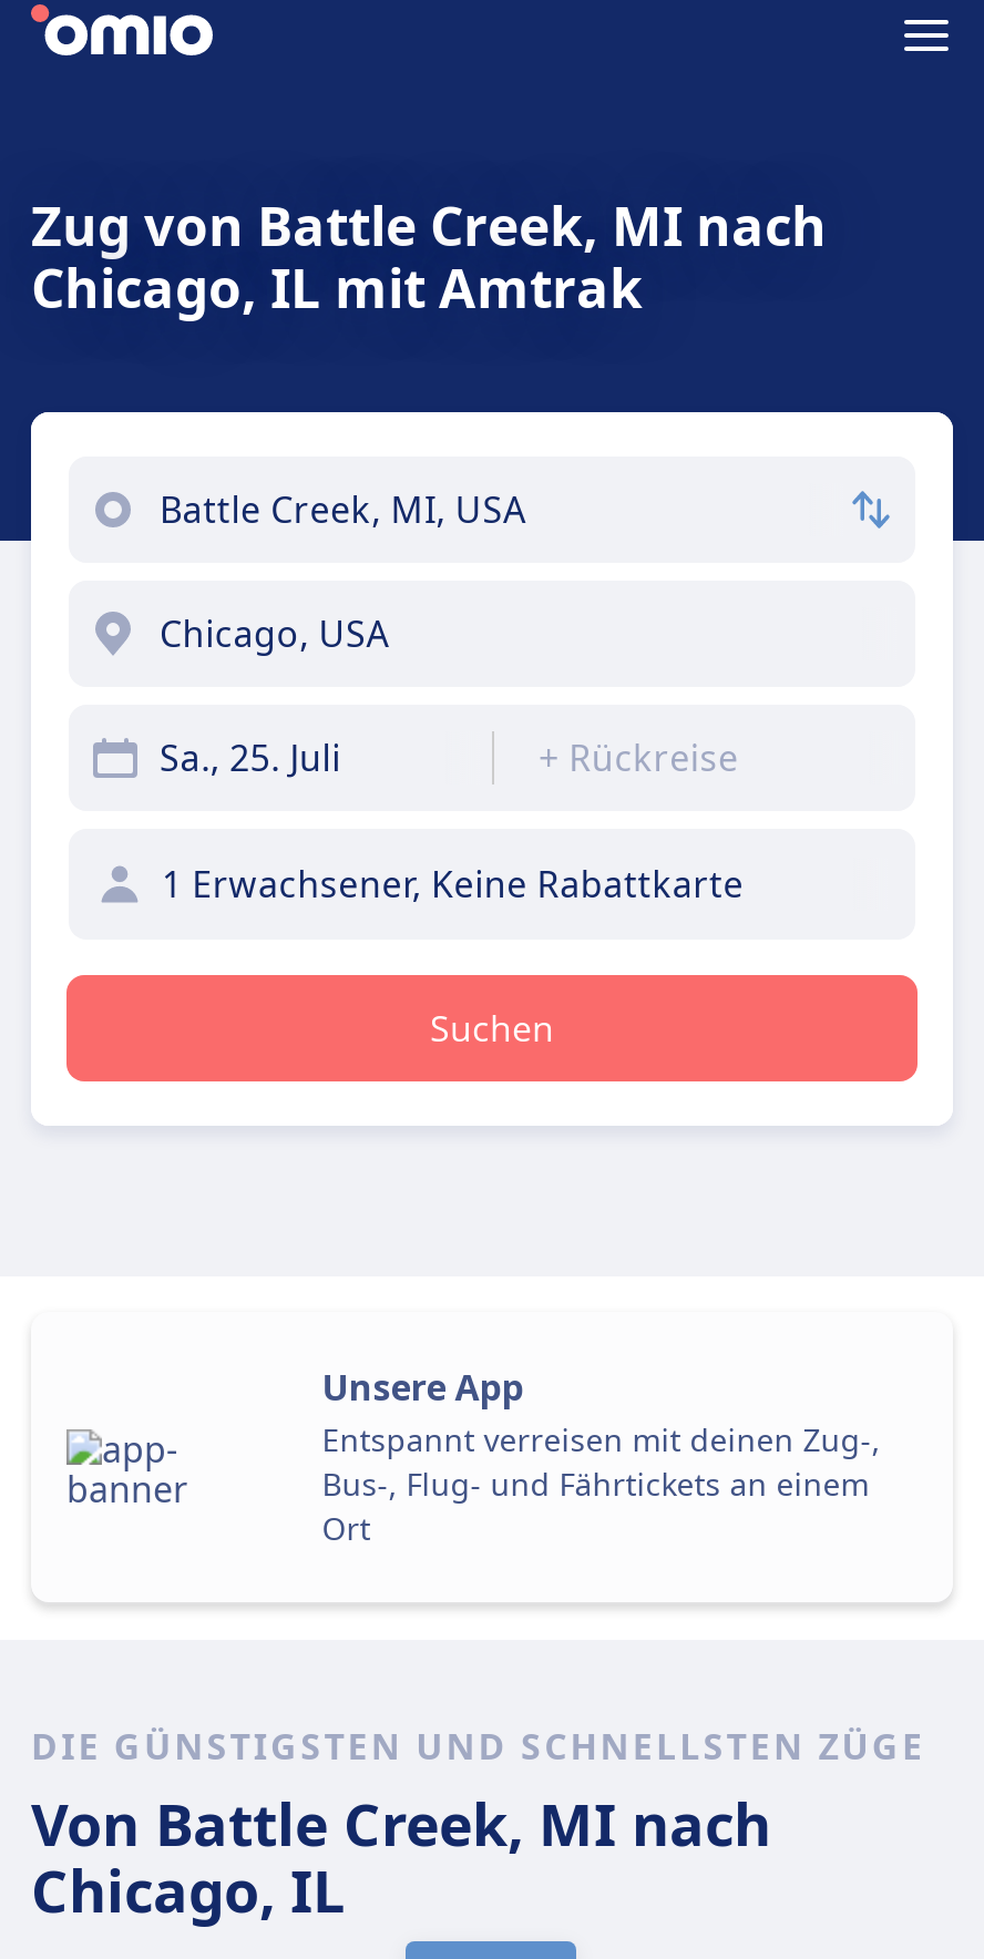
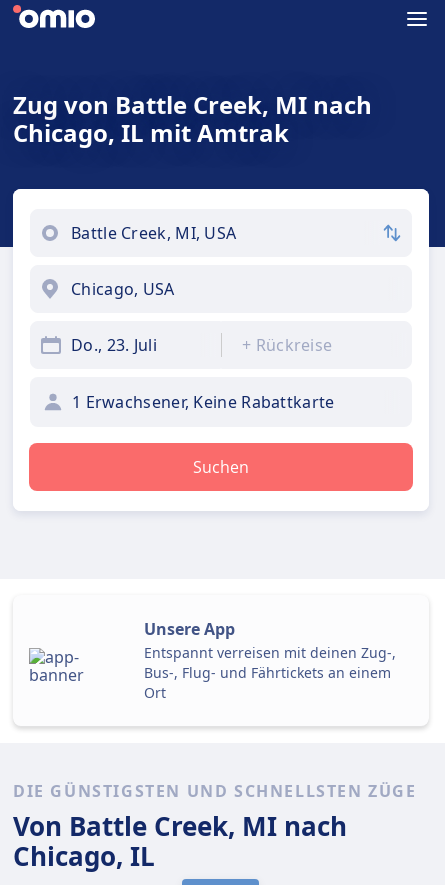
[160,734,341,782] Sa., 25. Juli -> [71,334,157,356] Do., 23. Juli

